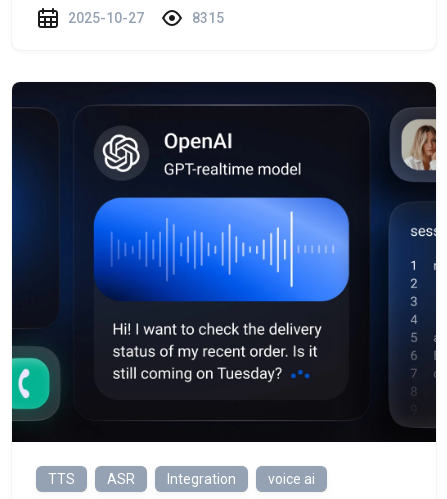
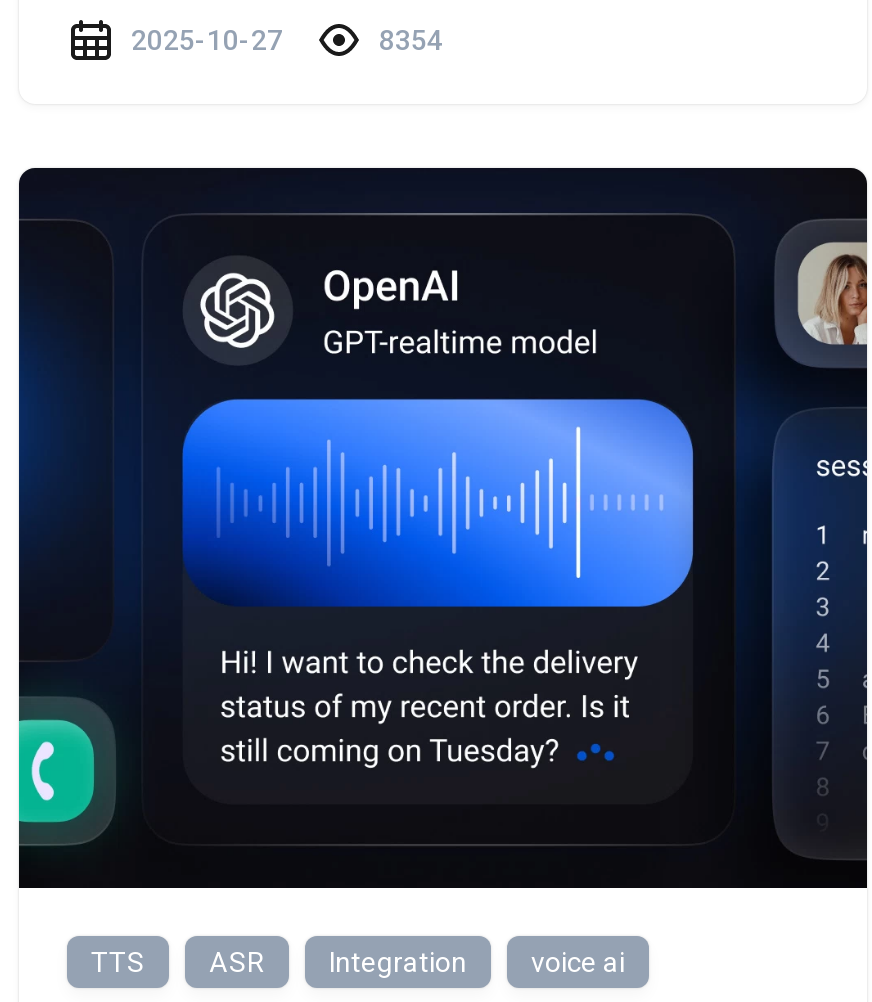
[192,10,224,26] 8315 -> [379,24,443,56] 8354

